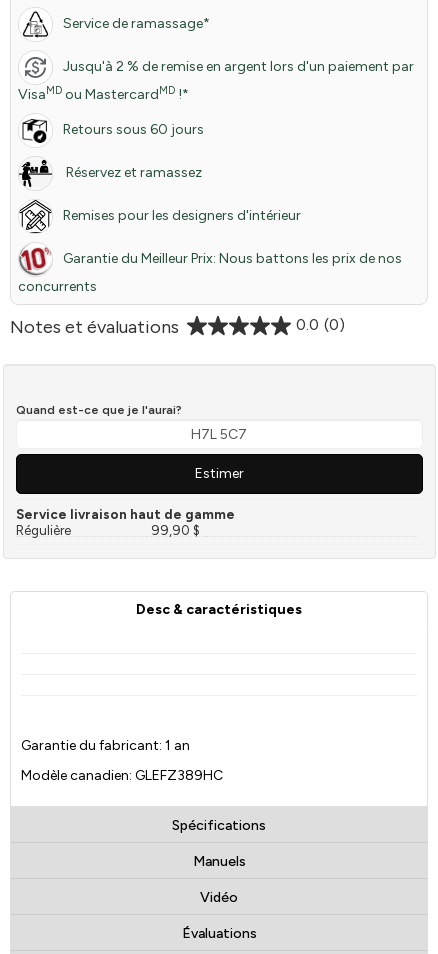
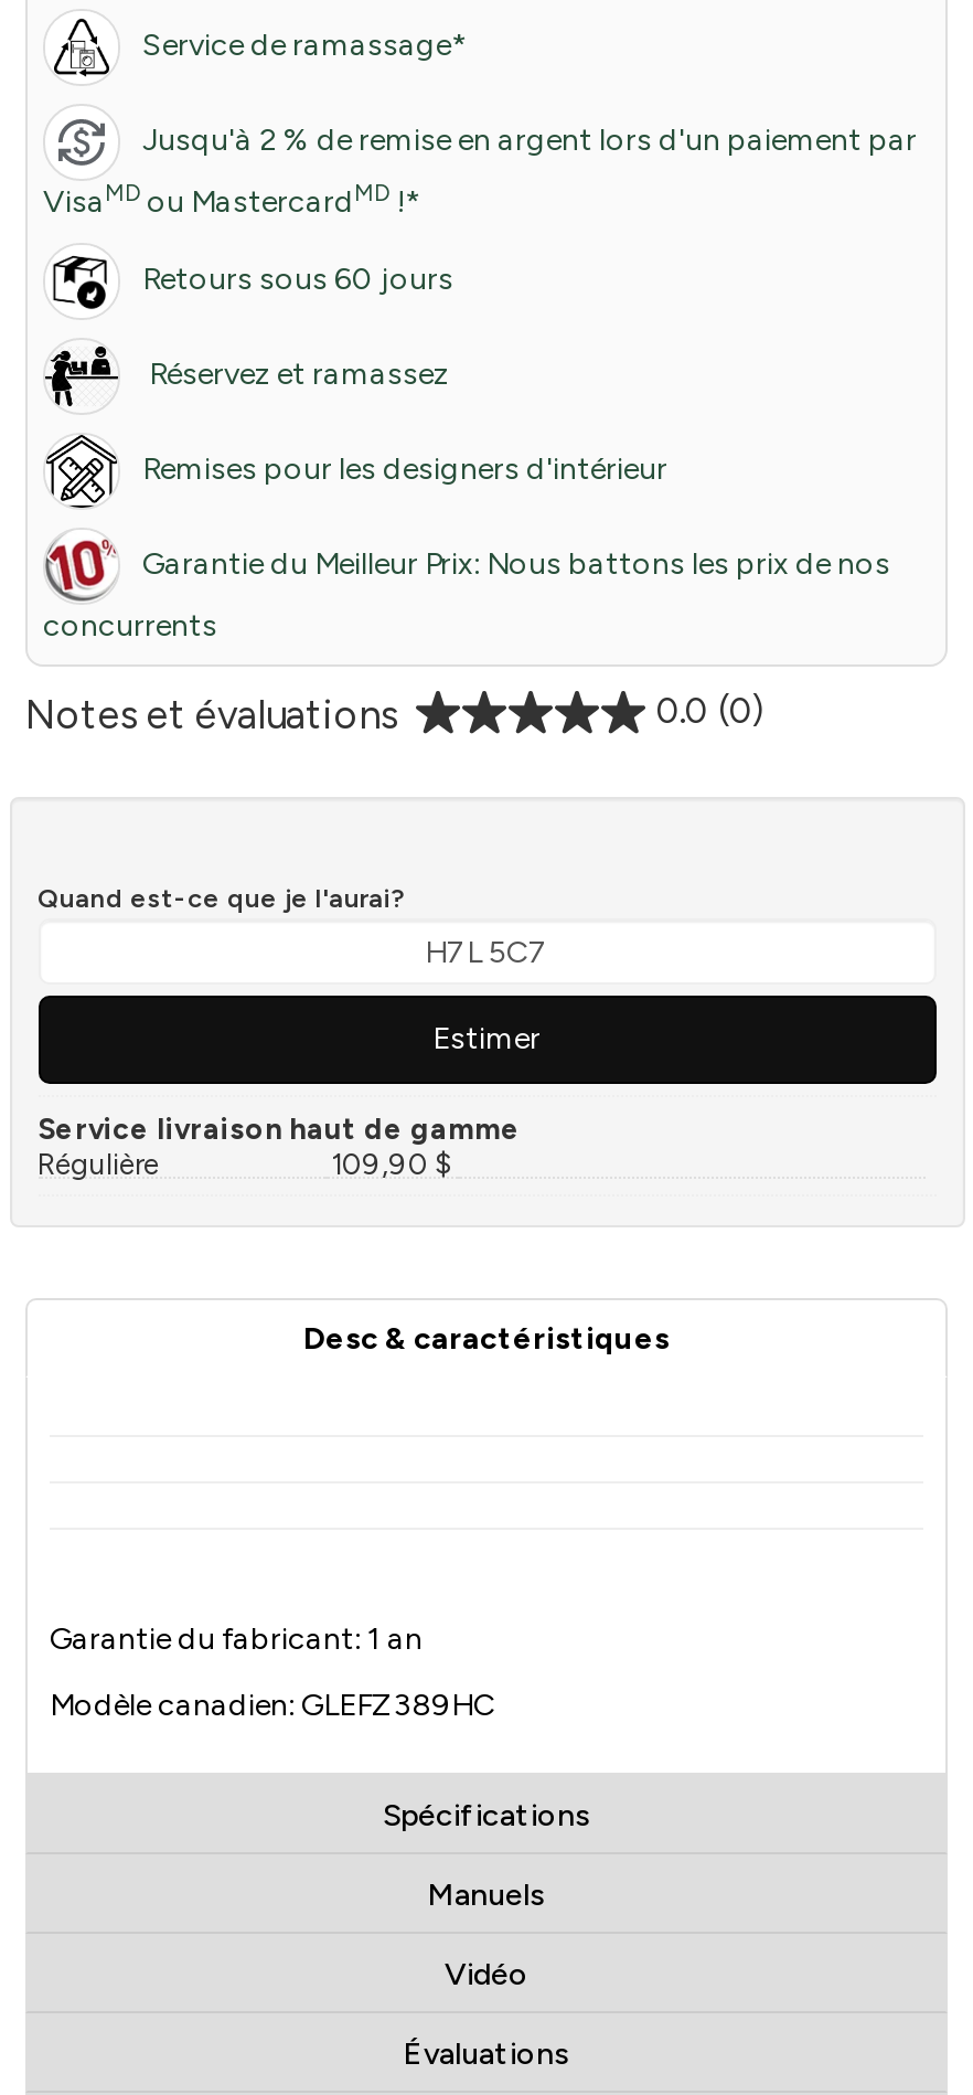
[151,522,200,538] 99,90 $ -> [331,1146,450,1181] 109,90 $

